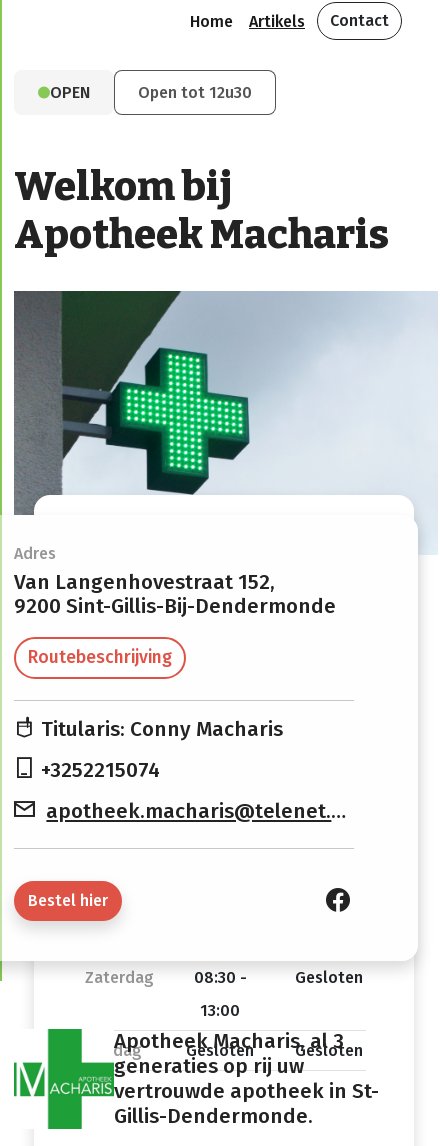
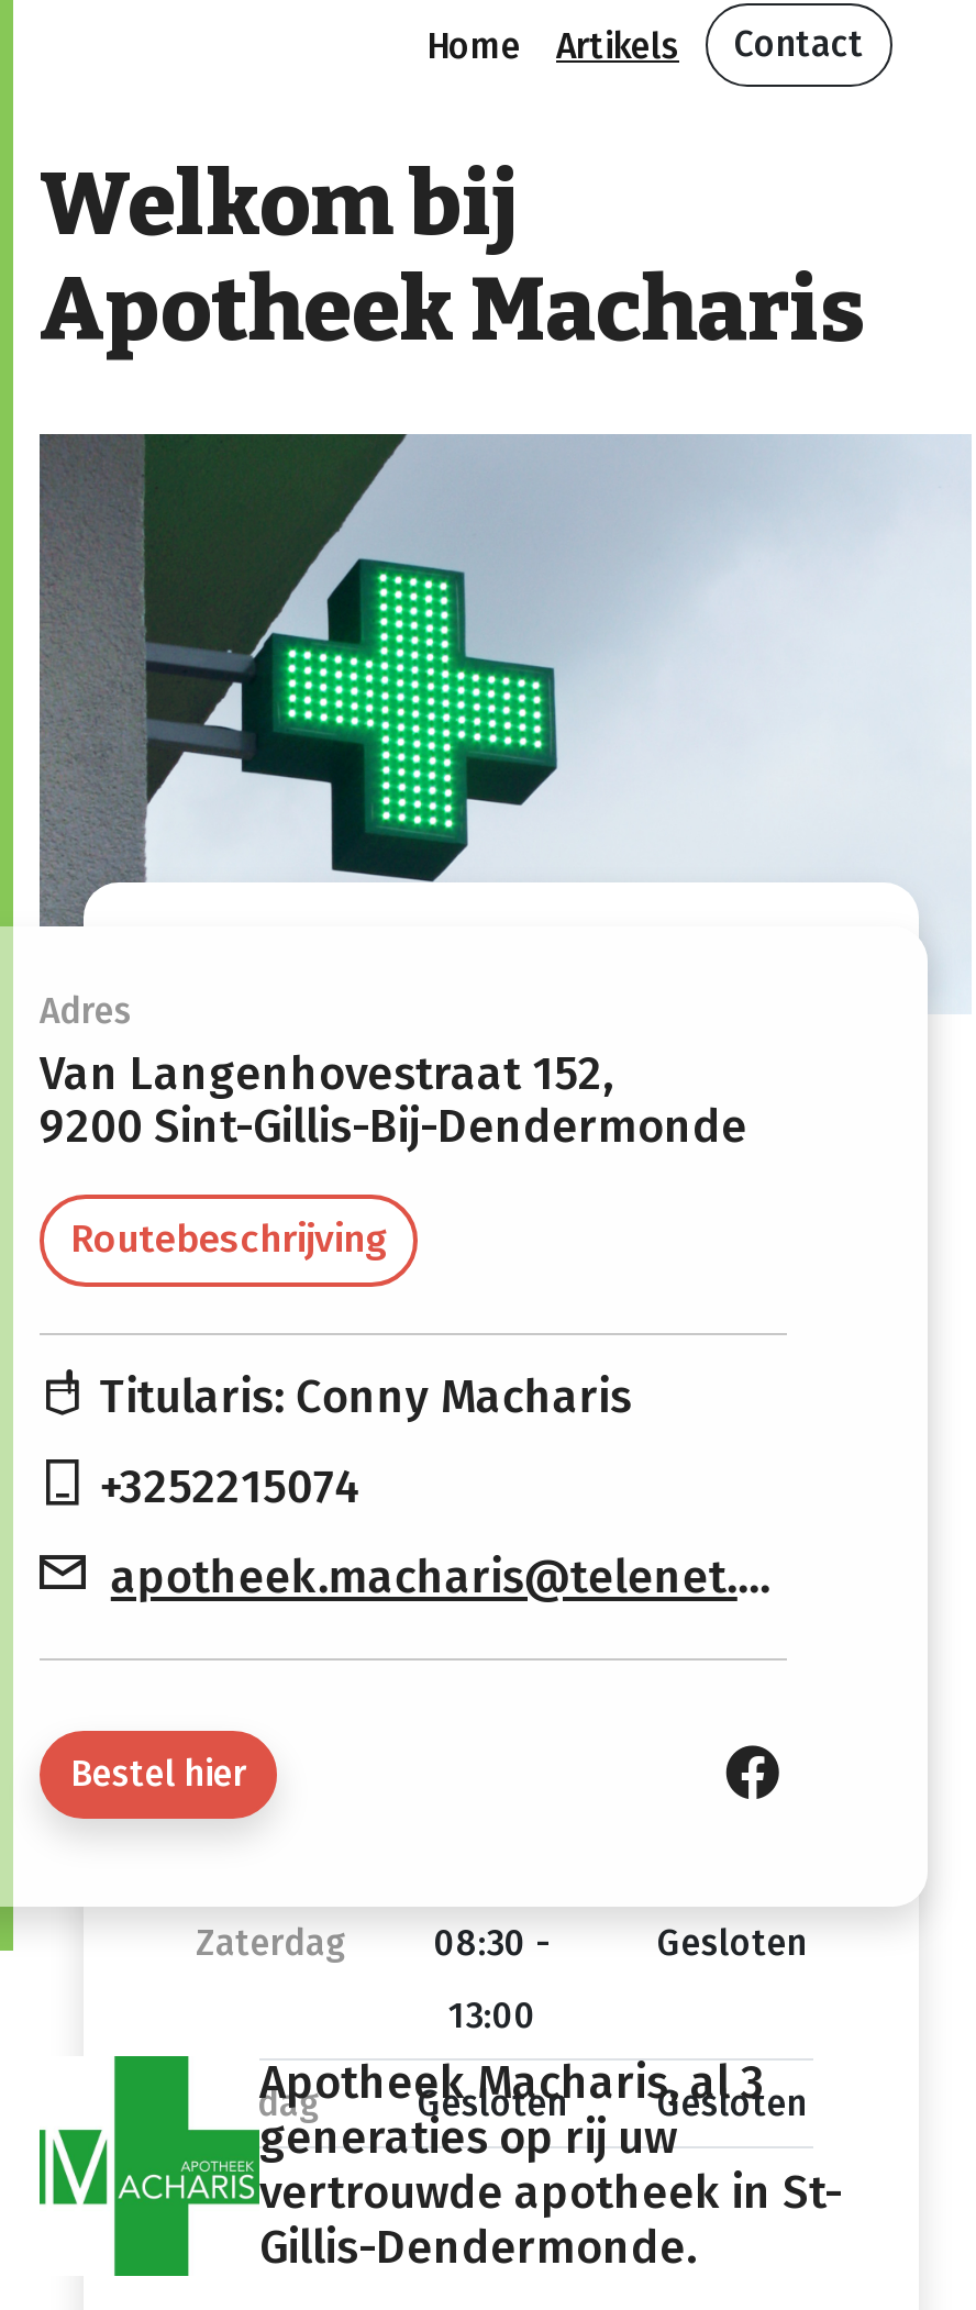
[50,82,252,101] OPEN | Open tot 12u30 -> none

